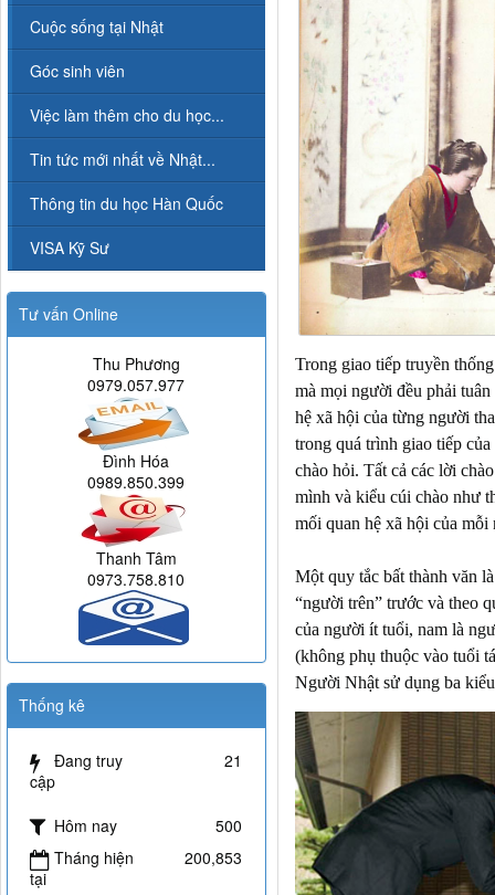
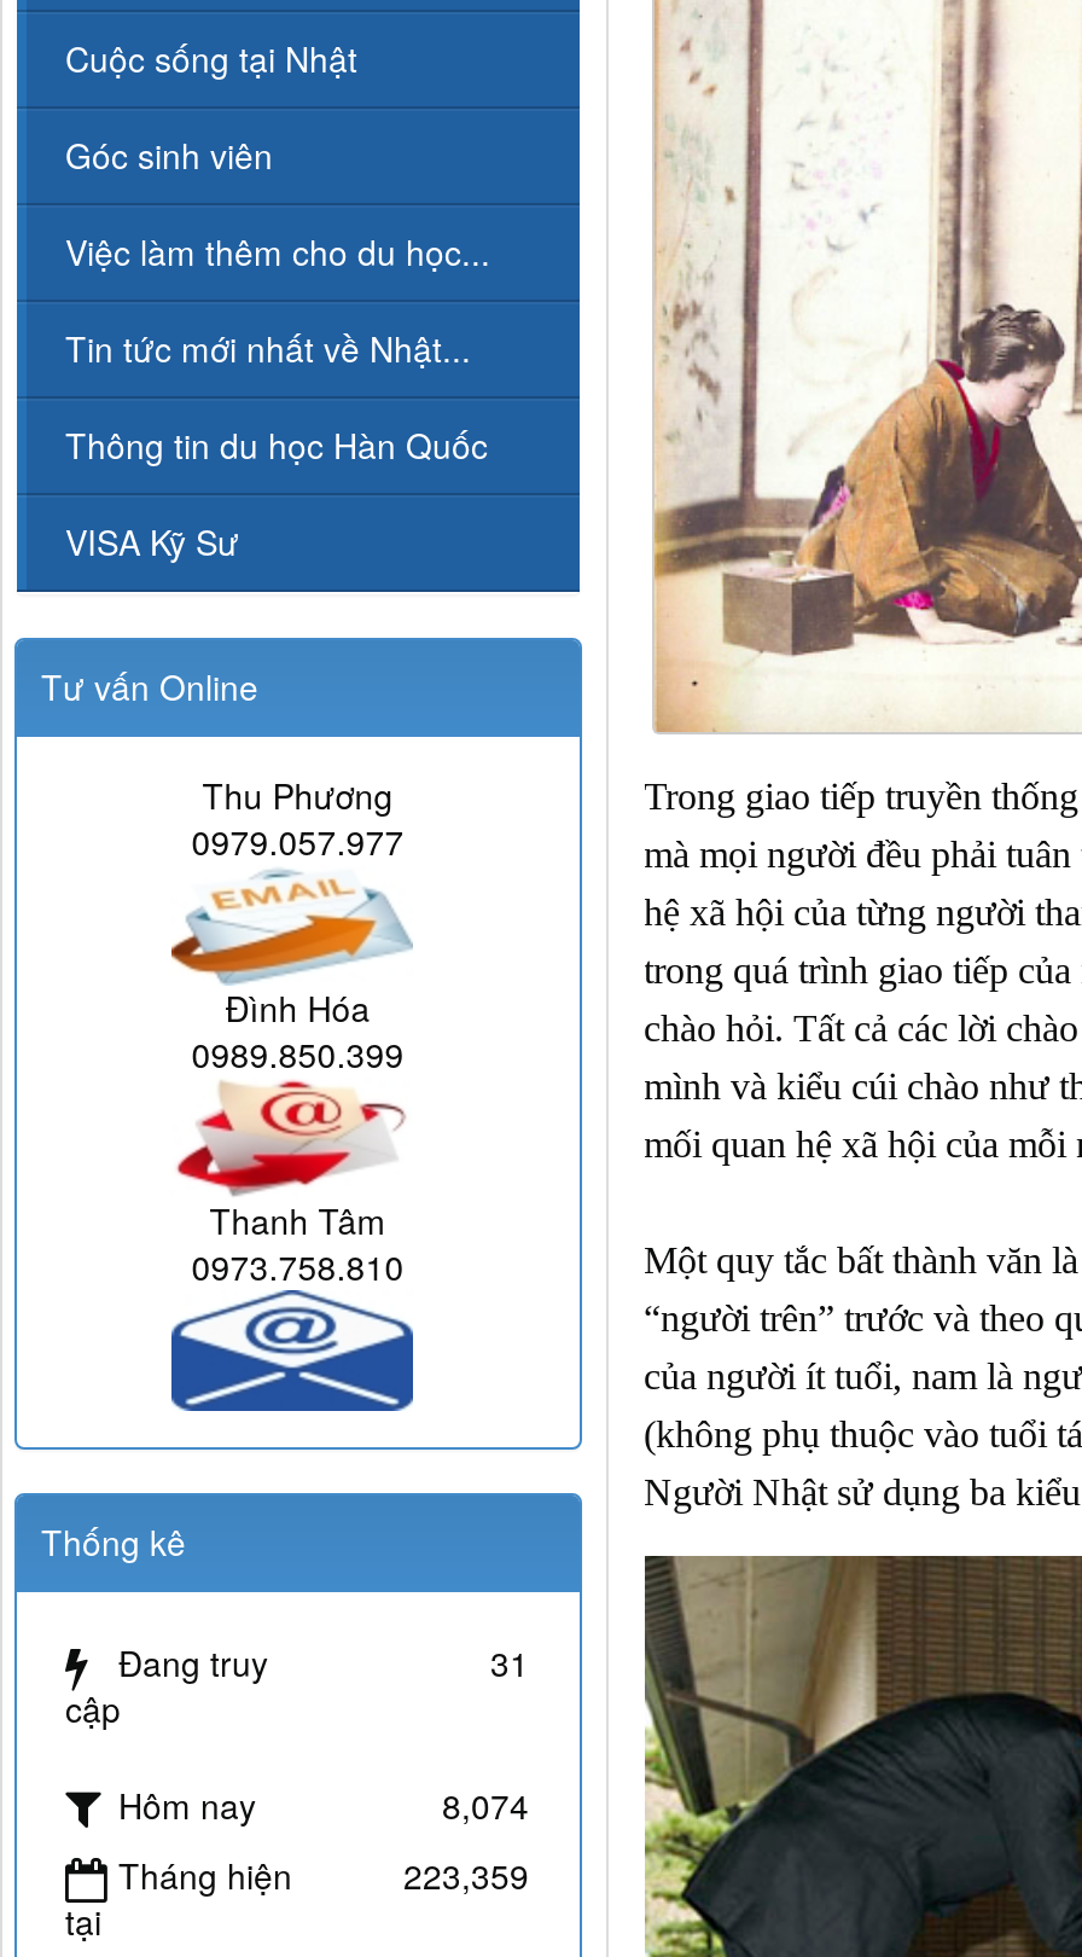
[224,750,242,772] 21 -> [490,1639,529,1687] 31
[215,815,242,837] 500 -> [442,1782,529,1830] 8,074
[185,847,242,869] 200,853 -> [403,1852,529,1900] 223,359

